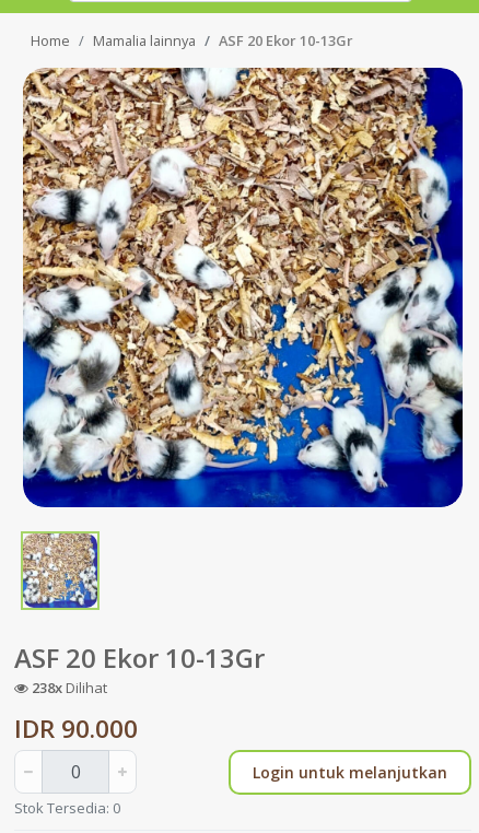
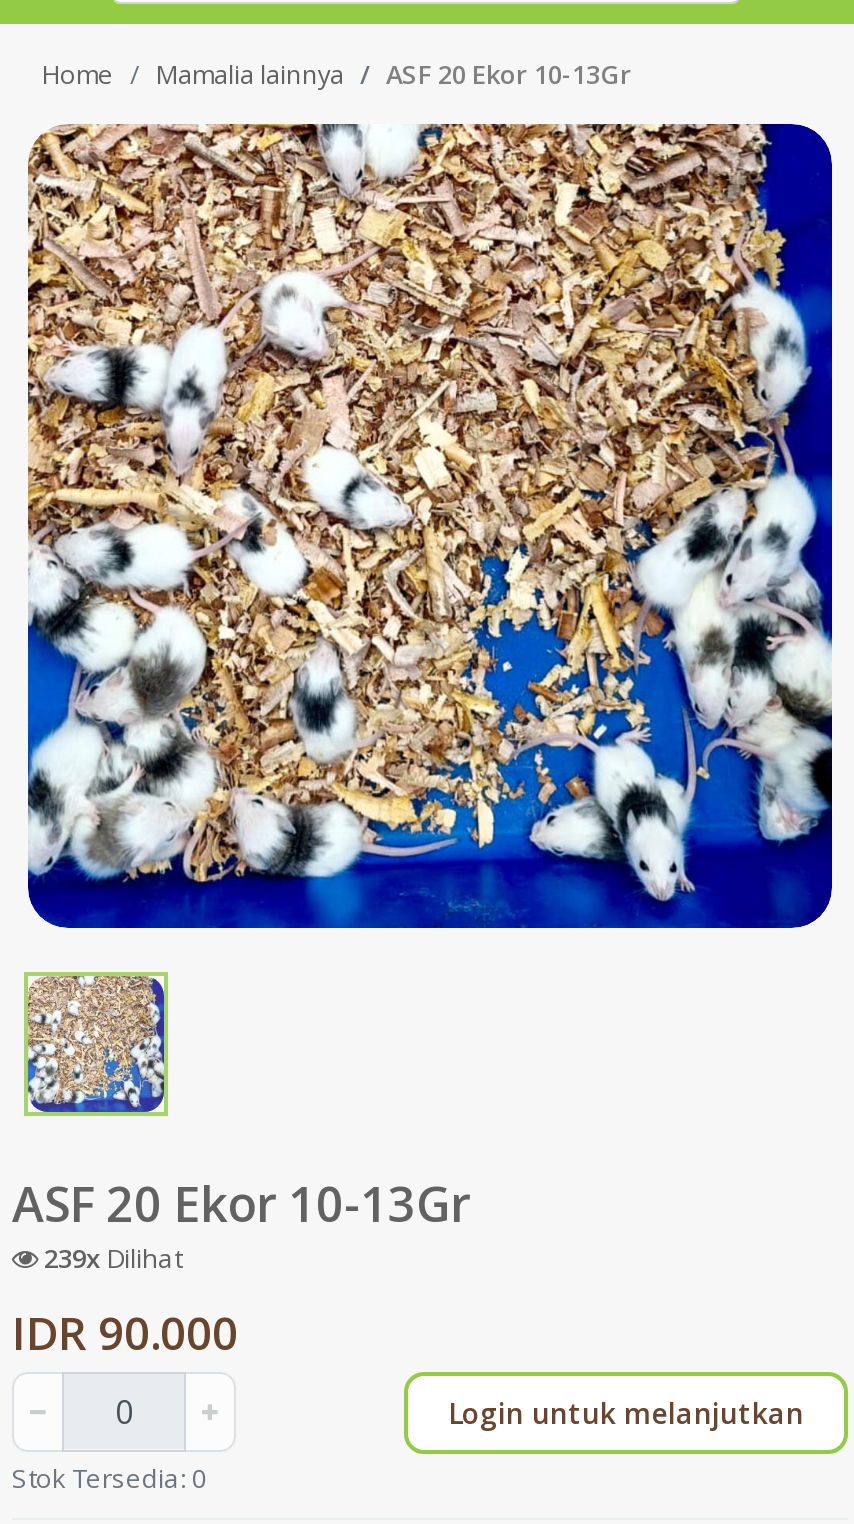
[32,677,107,697] 238x Dilihat -> [44,1239,182,1275] 239x Dilihat

